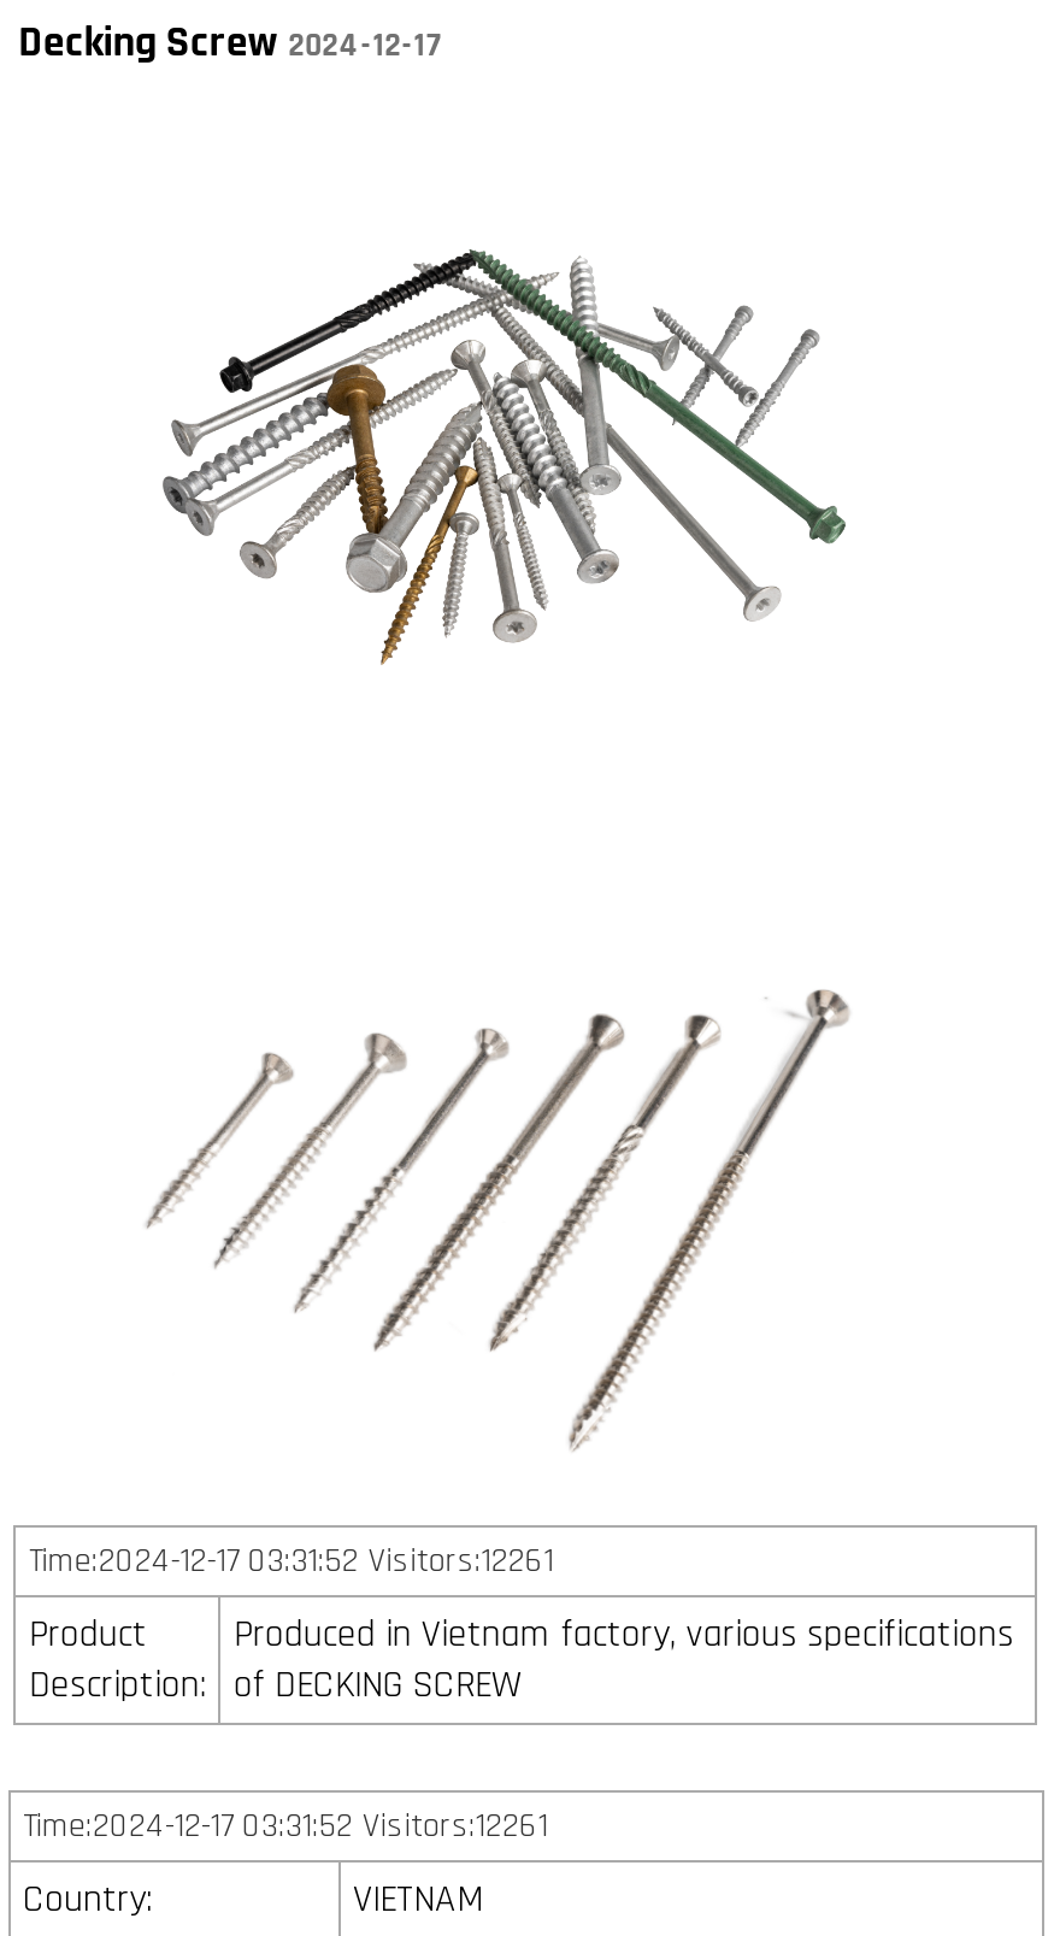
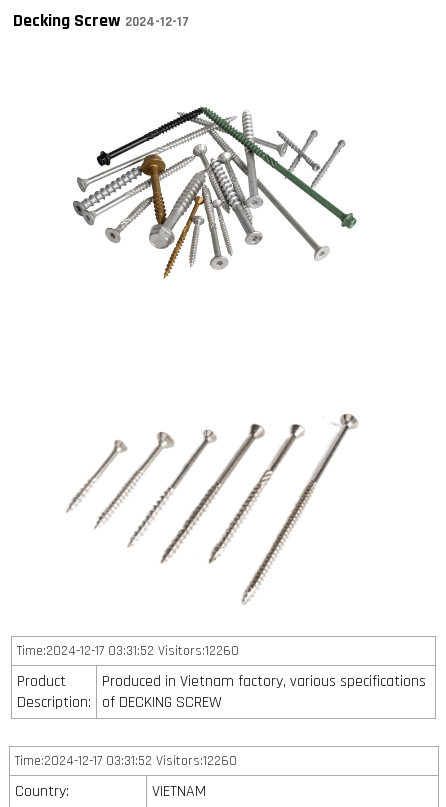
[28,1539,554,1582] Time:2024-12-17 03:31:52 Visitors:12261 -> [17,642,239,660] Time:2024-12-17 03:31:52 Visitors:12260
[23,1804,548,1847] Time:2024-12-17 03:31:52 Visitors:12261 -> [15,752,237,770] Time:2024-12-17 03:31:52 Visitors:12260

